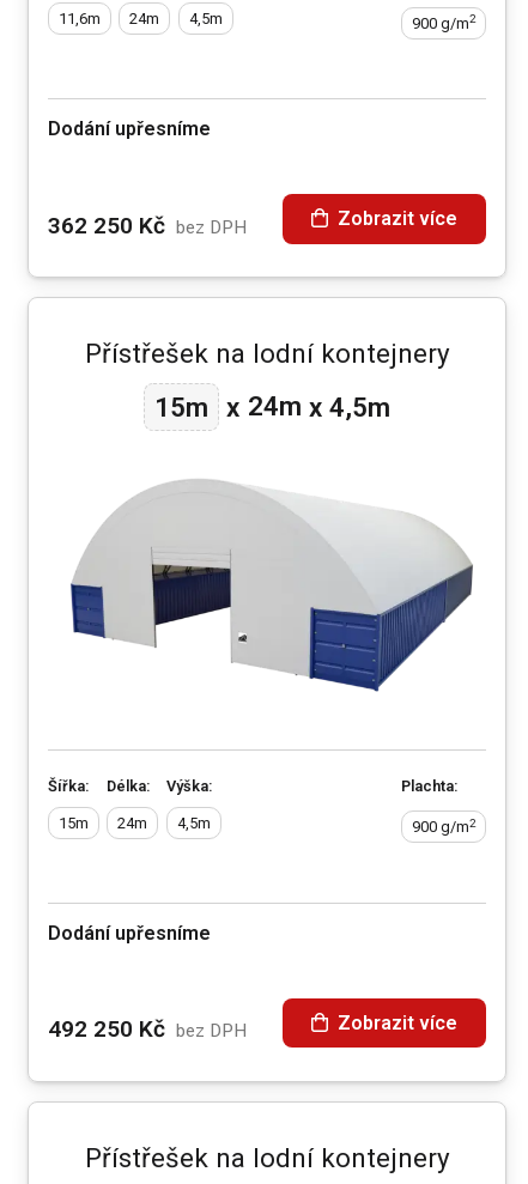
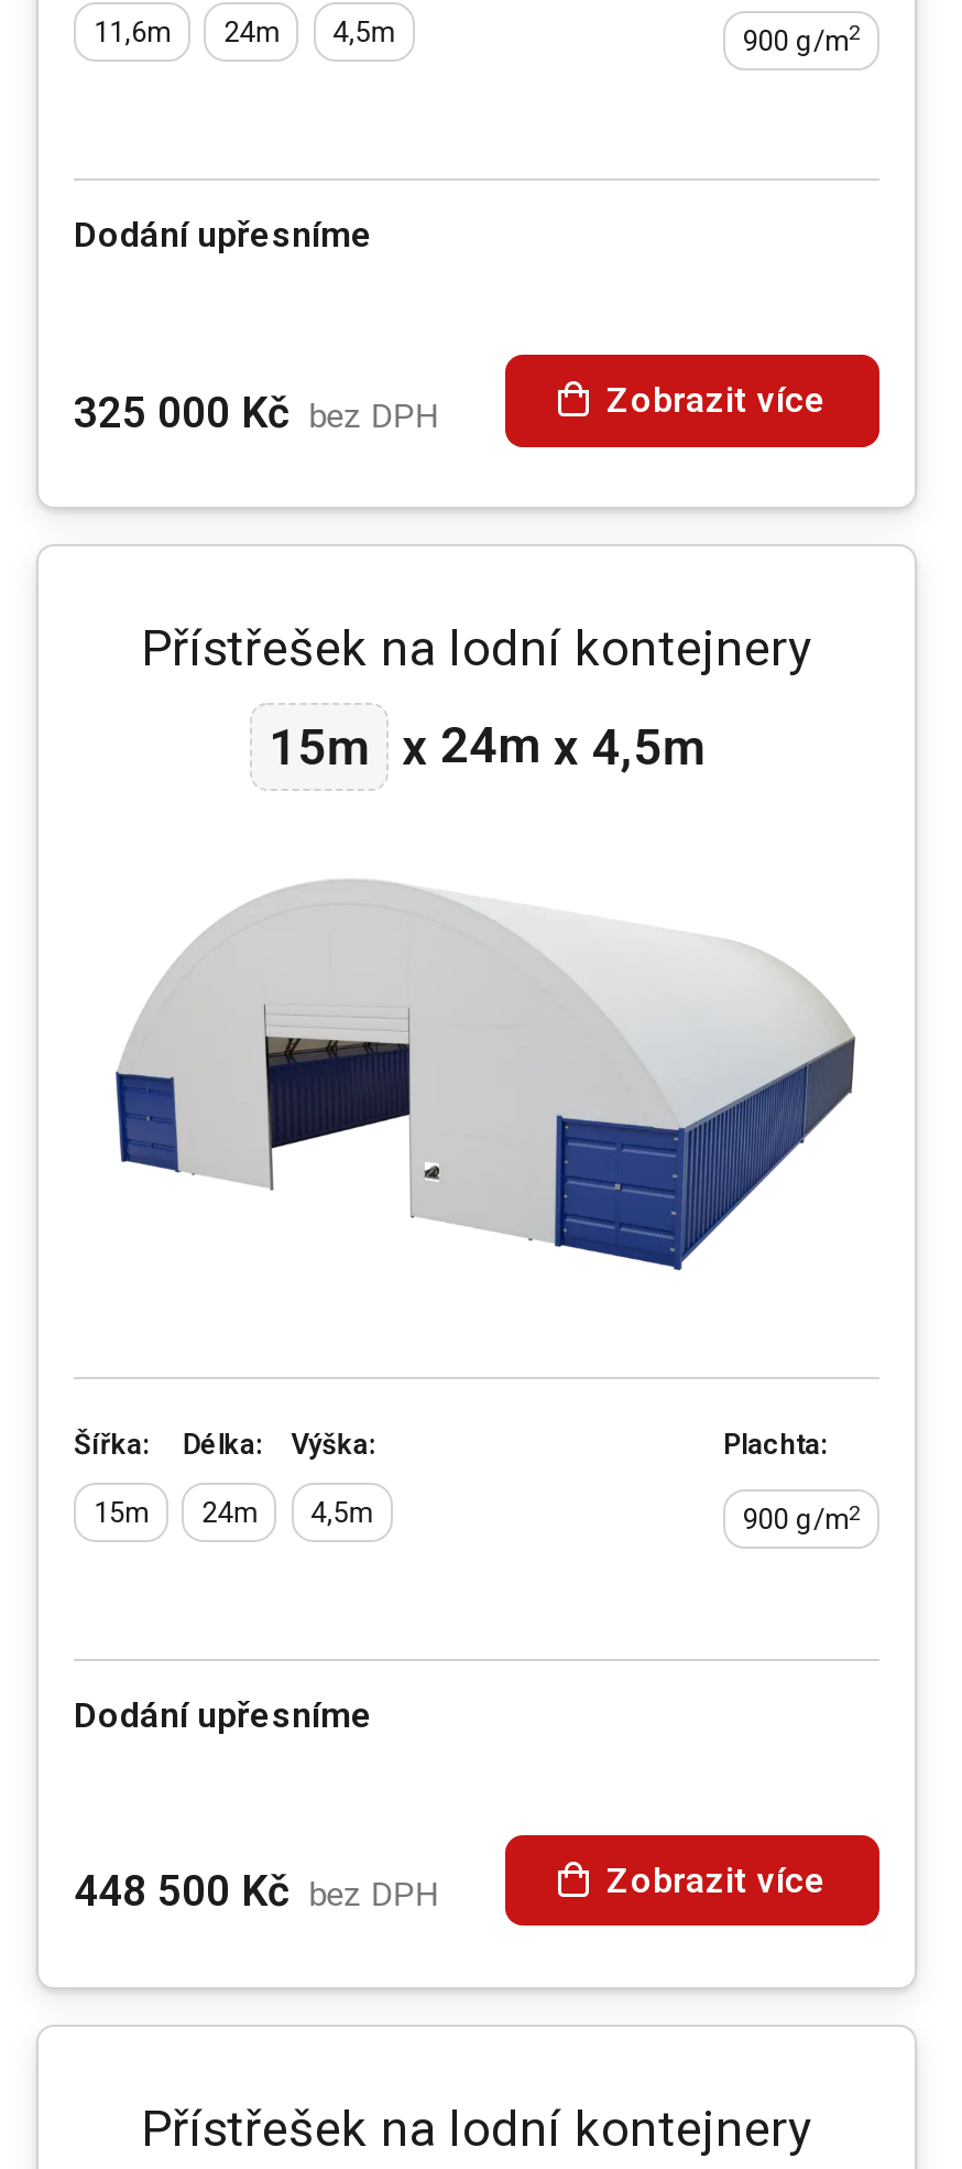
[48,211,246,239] 362 250 Kč bez DPH -> [74,387,439,438] 325 000 Kč bez DPH
[48,1016,246,1043] 492 250 Kč bez DPH -> [74,1867,439,1917] 448 500 Kč bez DPH

